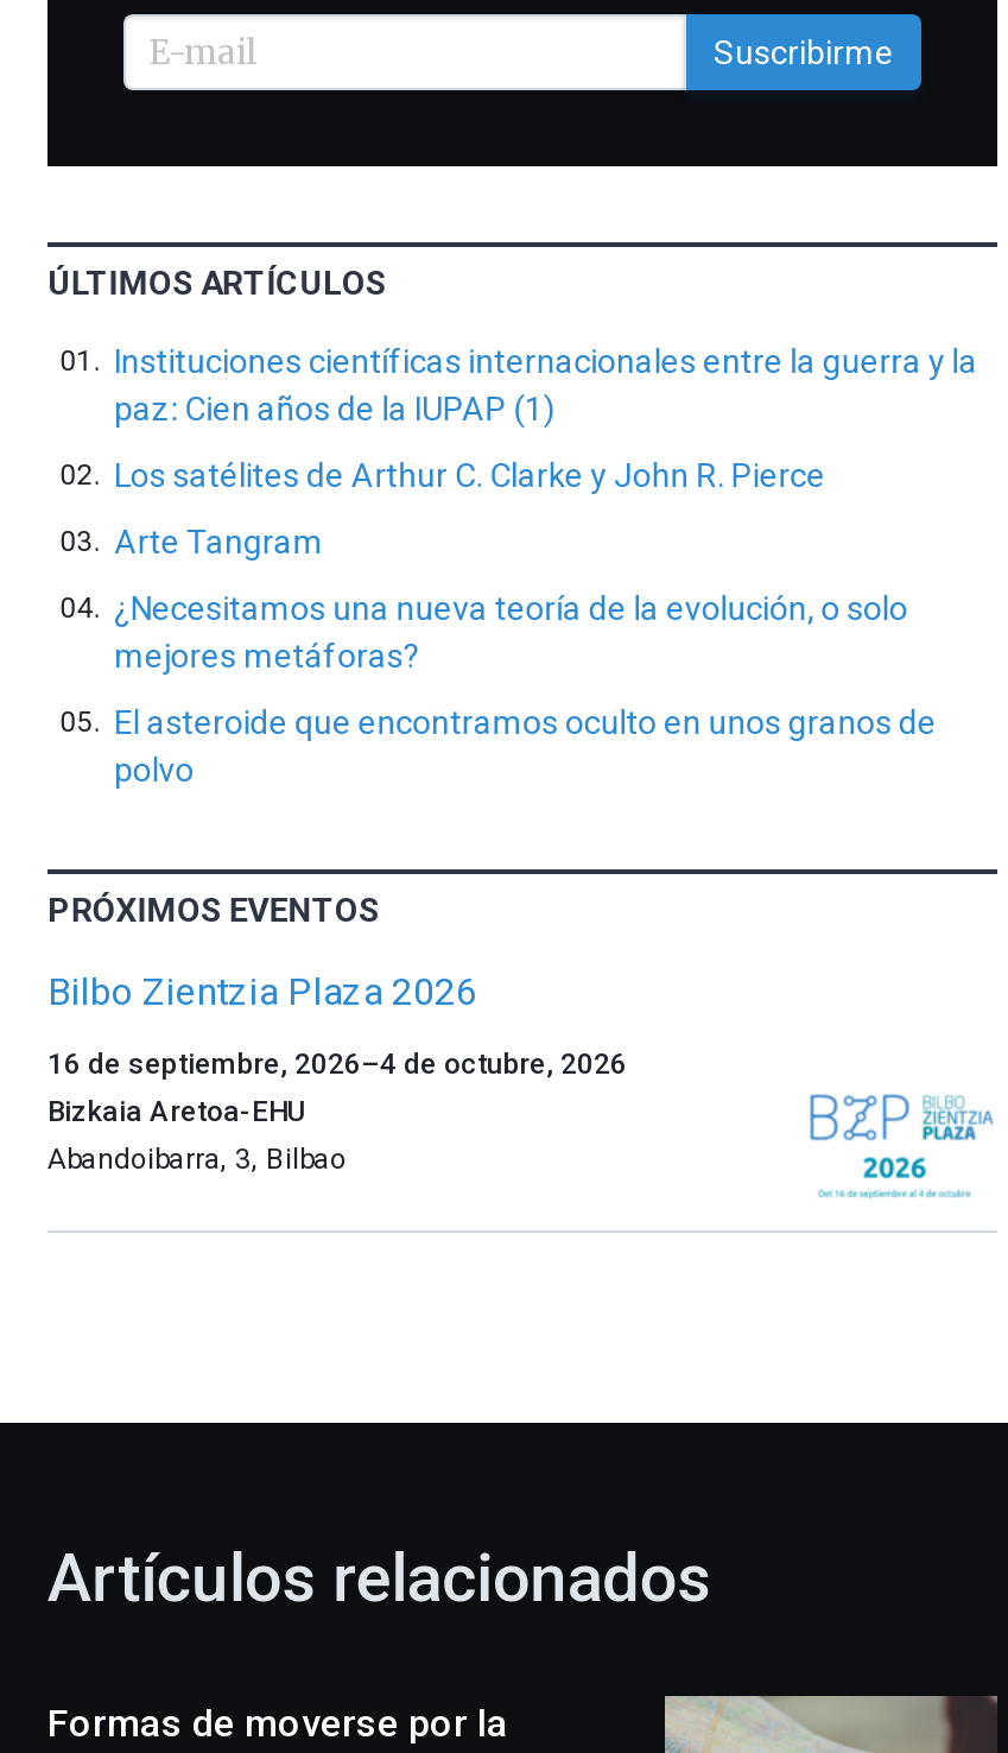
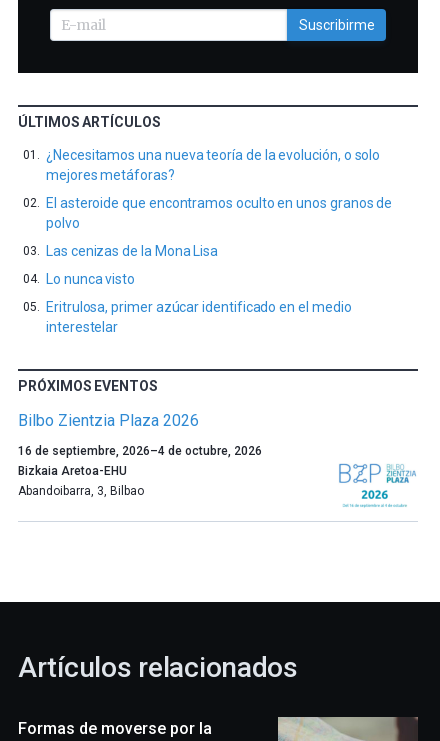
[114,342,978,561] Instituciones científicas internacionales entre la guerra y la | paz: Cien años de la IUPAP (1) | Los satélites de Arthur C. Clarke y John R. Pierce | Arte Tangram -> none
moved [114,589,936,789] -> [46,147,392,231]: ¿Necesitamos una nueva teoría de la evolución, o solo | mejores metáforas? | El asteroide que encontramos oculto en unos granos de | polvo
none -> [46,243,351,335] Las cenizas de la Mona Lisa | Lo nunca visto | Eritrulosa, primer azúcar identificado en el medio | interestelar

